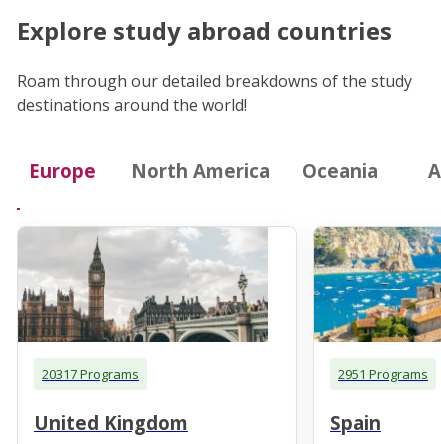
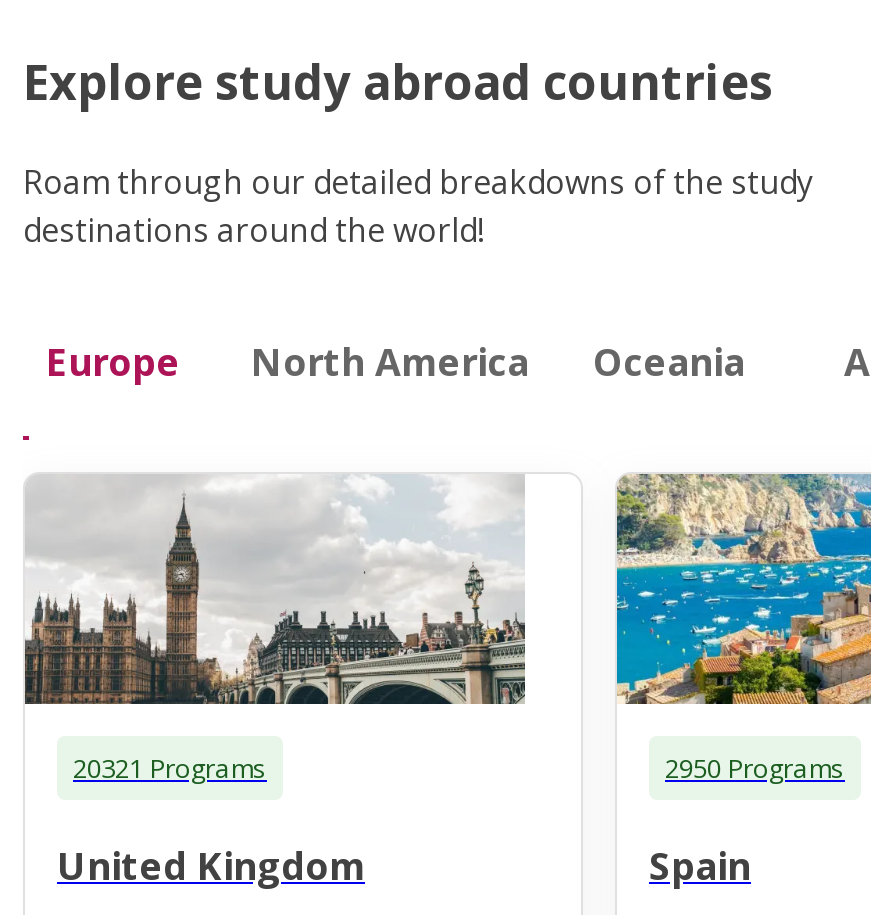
[42,365,139,383] 20317 Programs -> [73,749,267,785] 20321 Programs
[338,365,428,383] 2951 Programs -> [665,749,845,785] 2950 Programs

